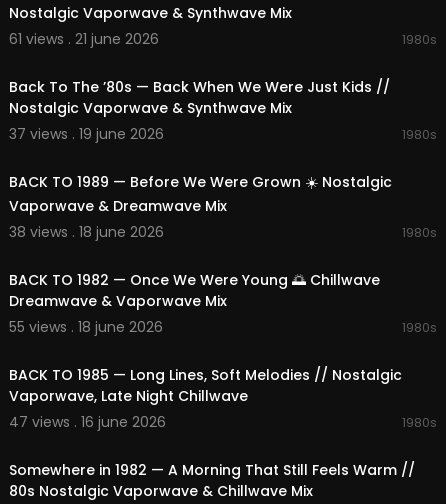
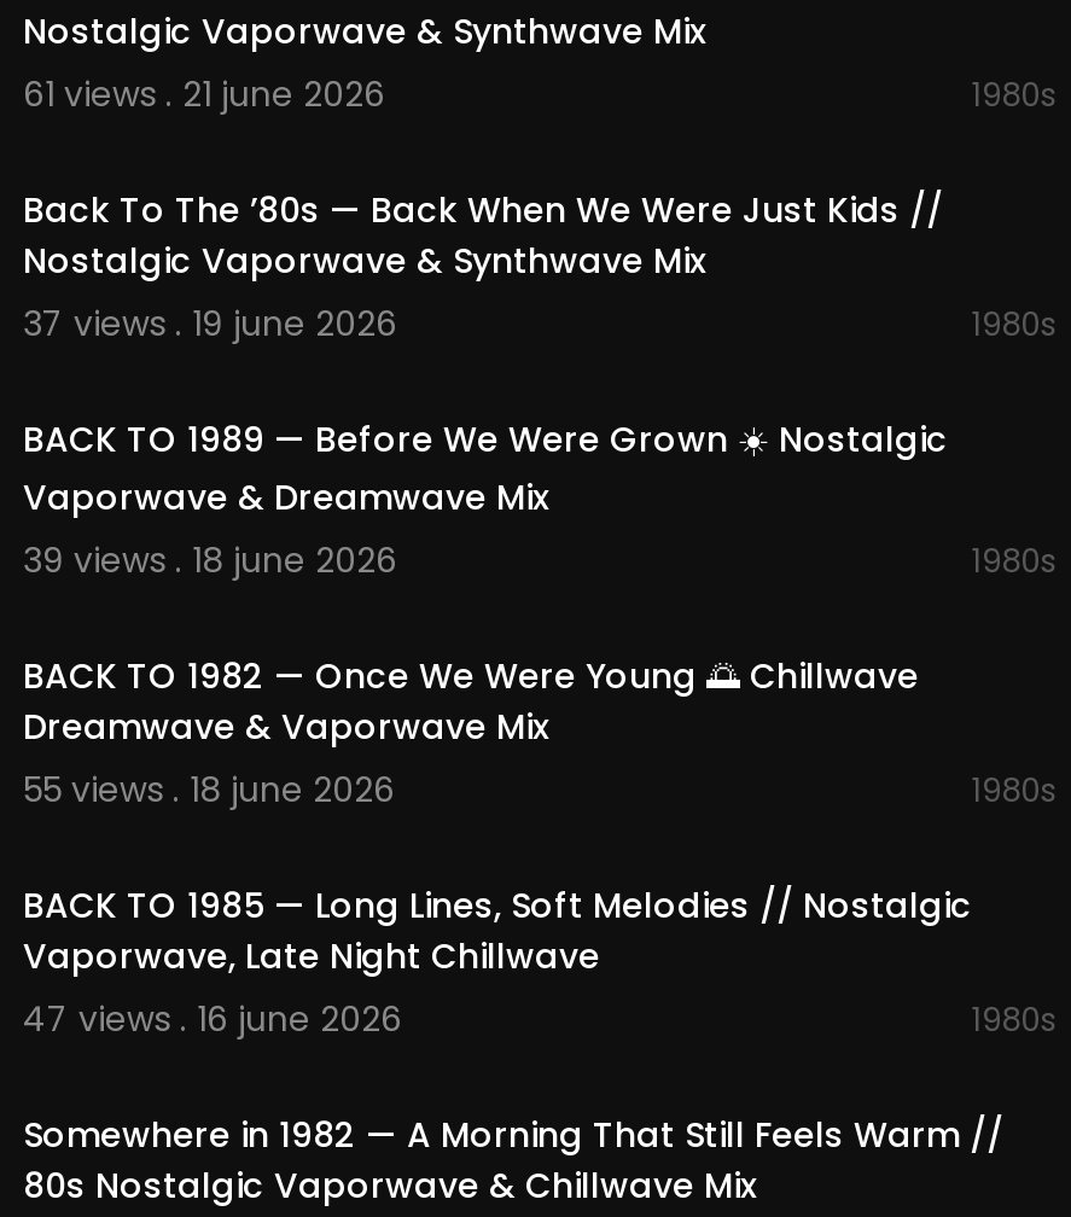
[9,222,164,242] 38 views . 18 june 2026 -> [23,536,397,584] 39 views . 18 june 2026

